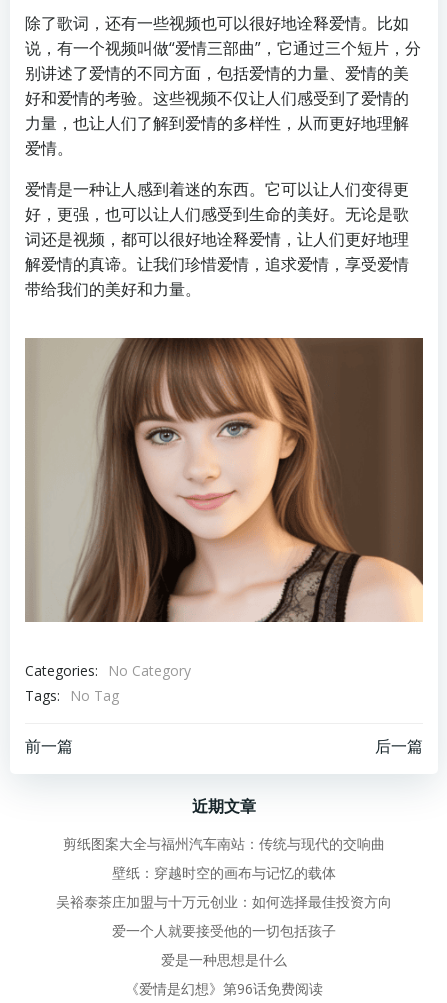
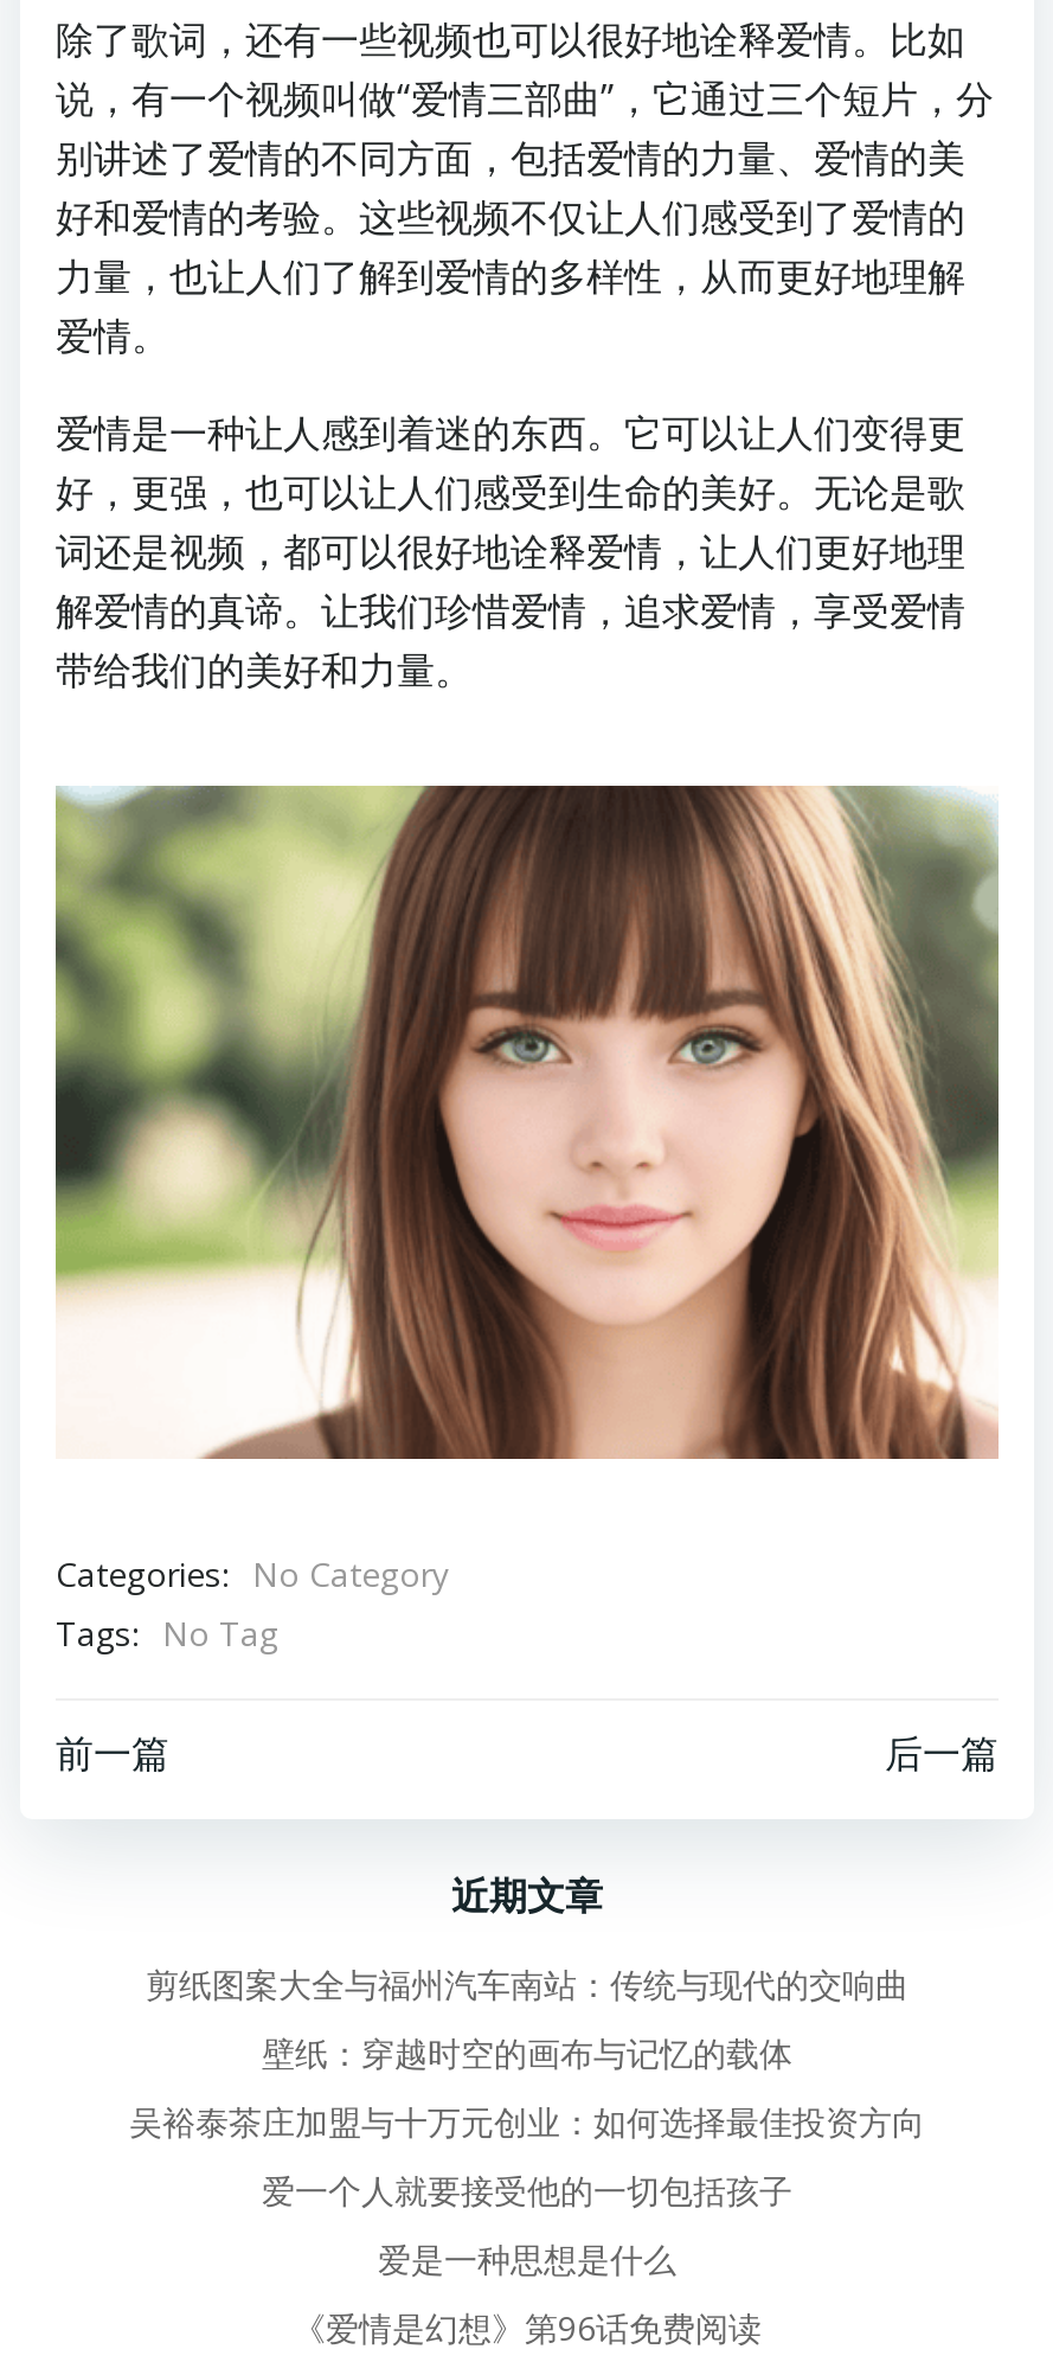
[25,337,424,623] [image] -> [56,783,1001,1461] [image]

